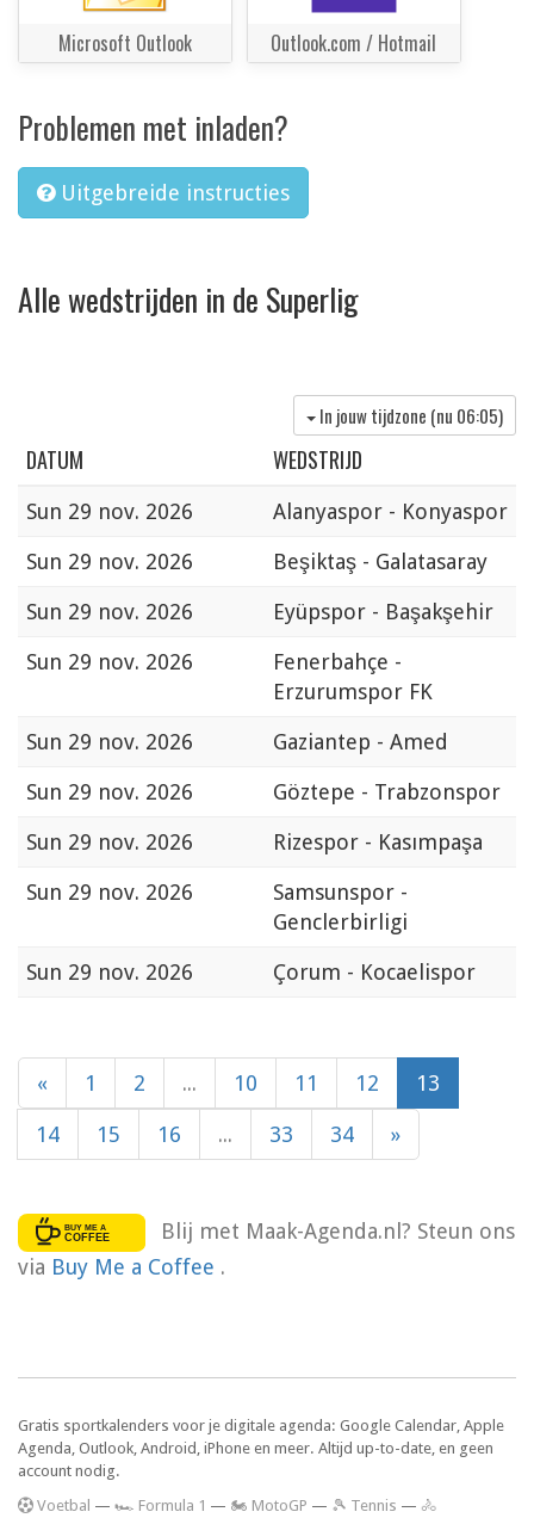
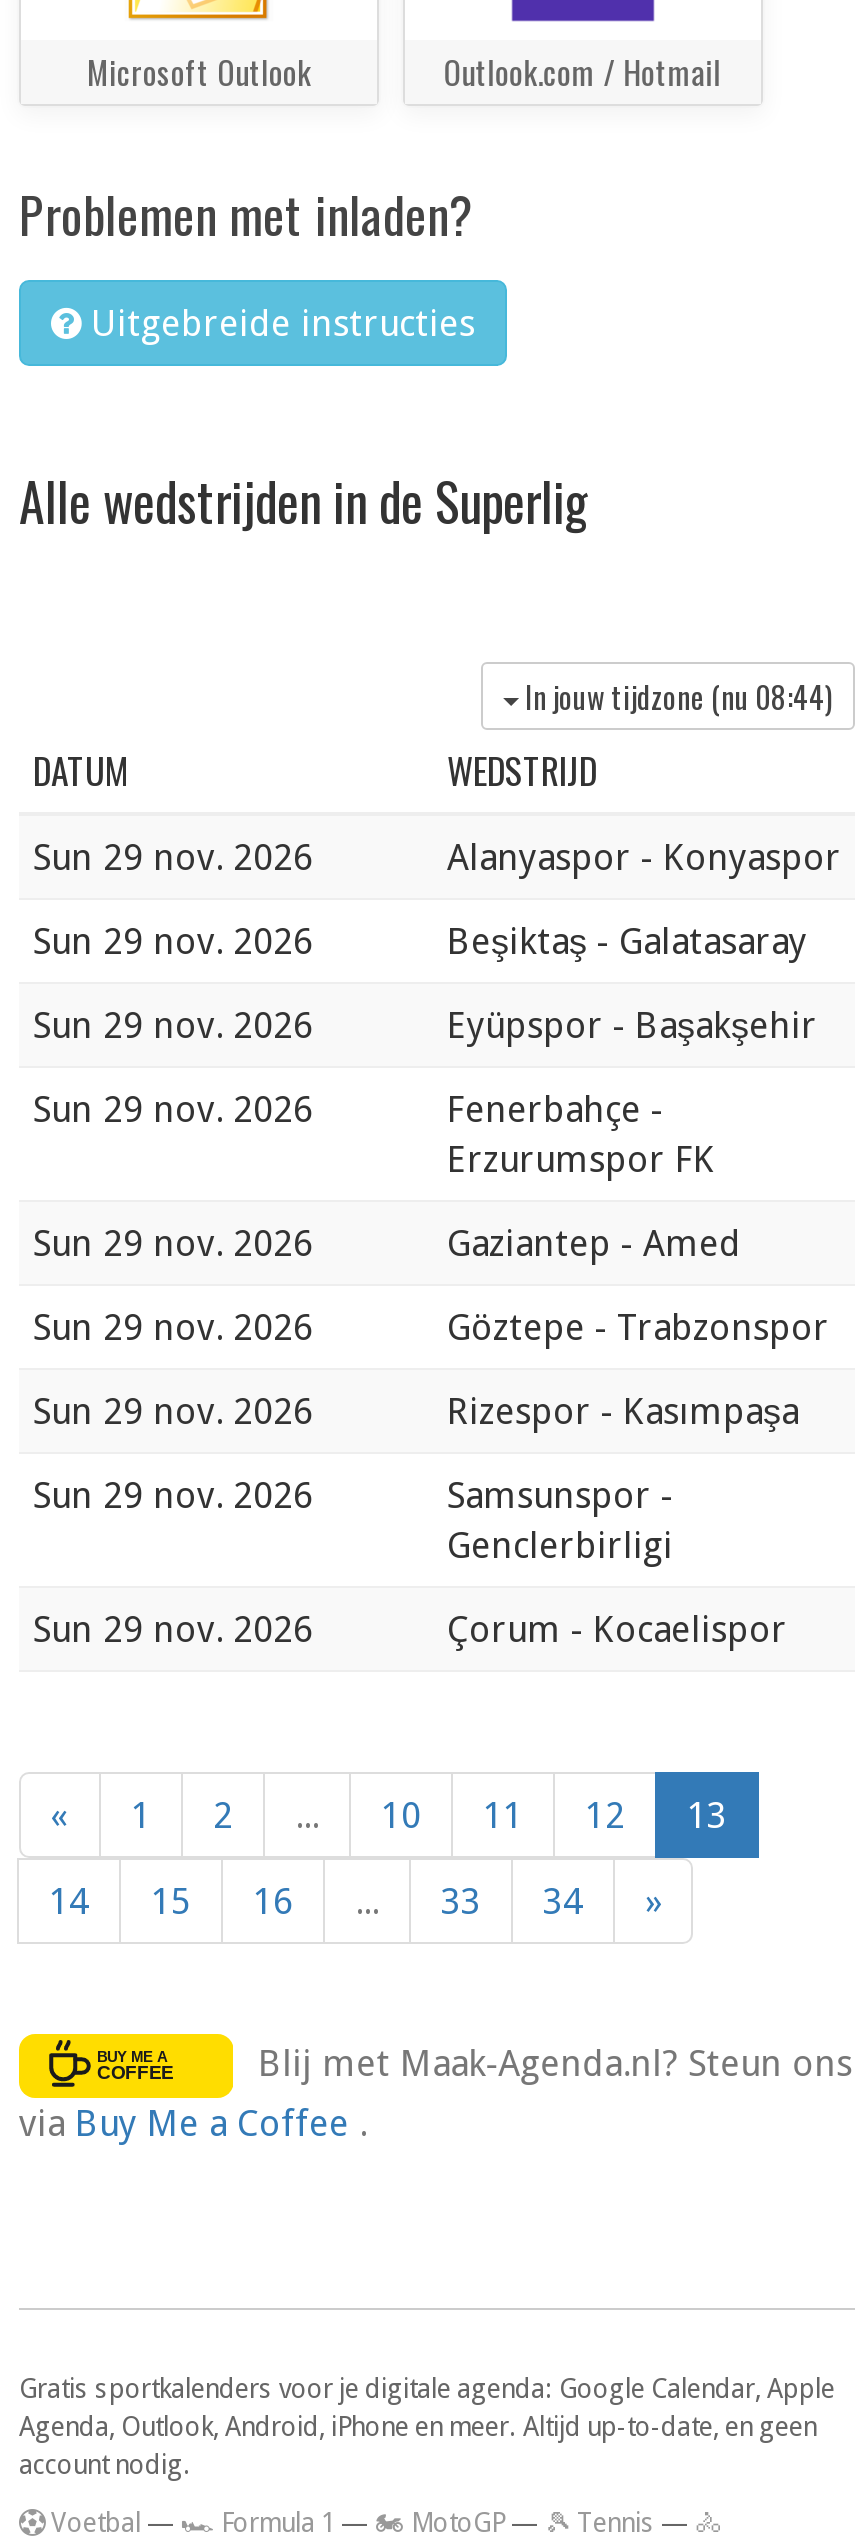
[319,403,503,429] In jouw tijdzone (nu 06:05) -> [525,675,833,719] In jouw tijdzone (nu 08:44)

